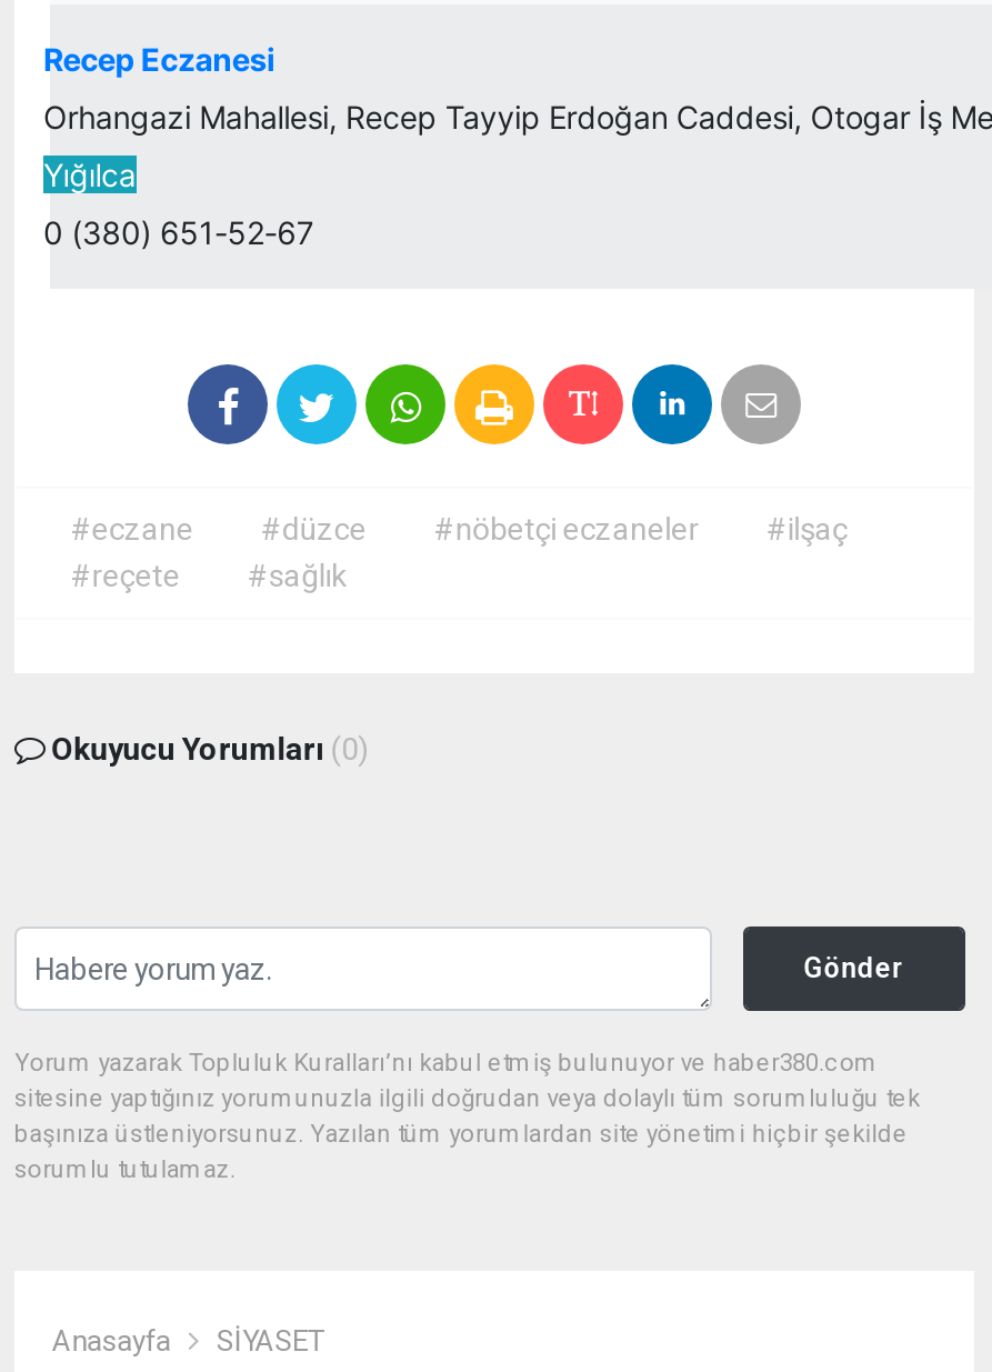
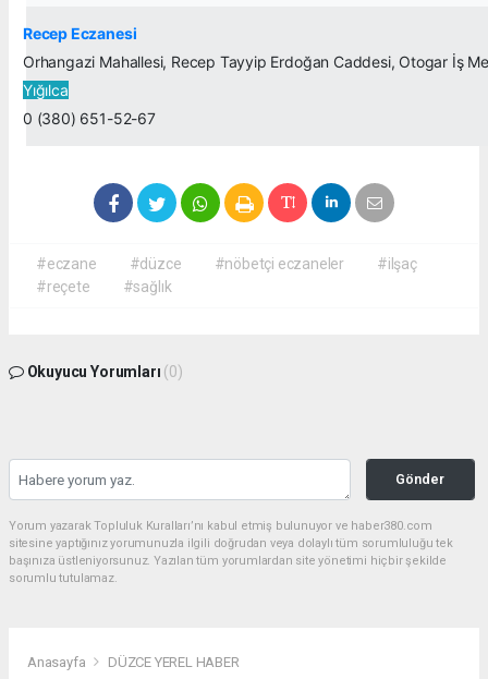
[216,1324,322,1358] SİYASET -> [108,654,239,670] DÜZCE YEREL HABER

